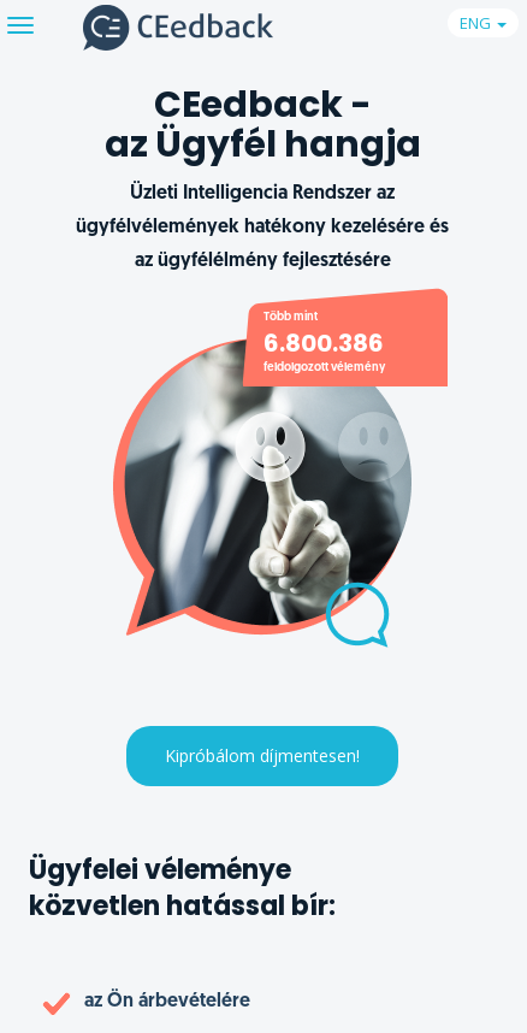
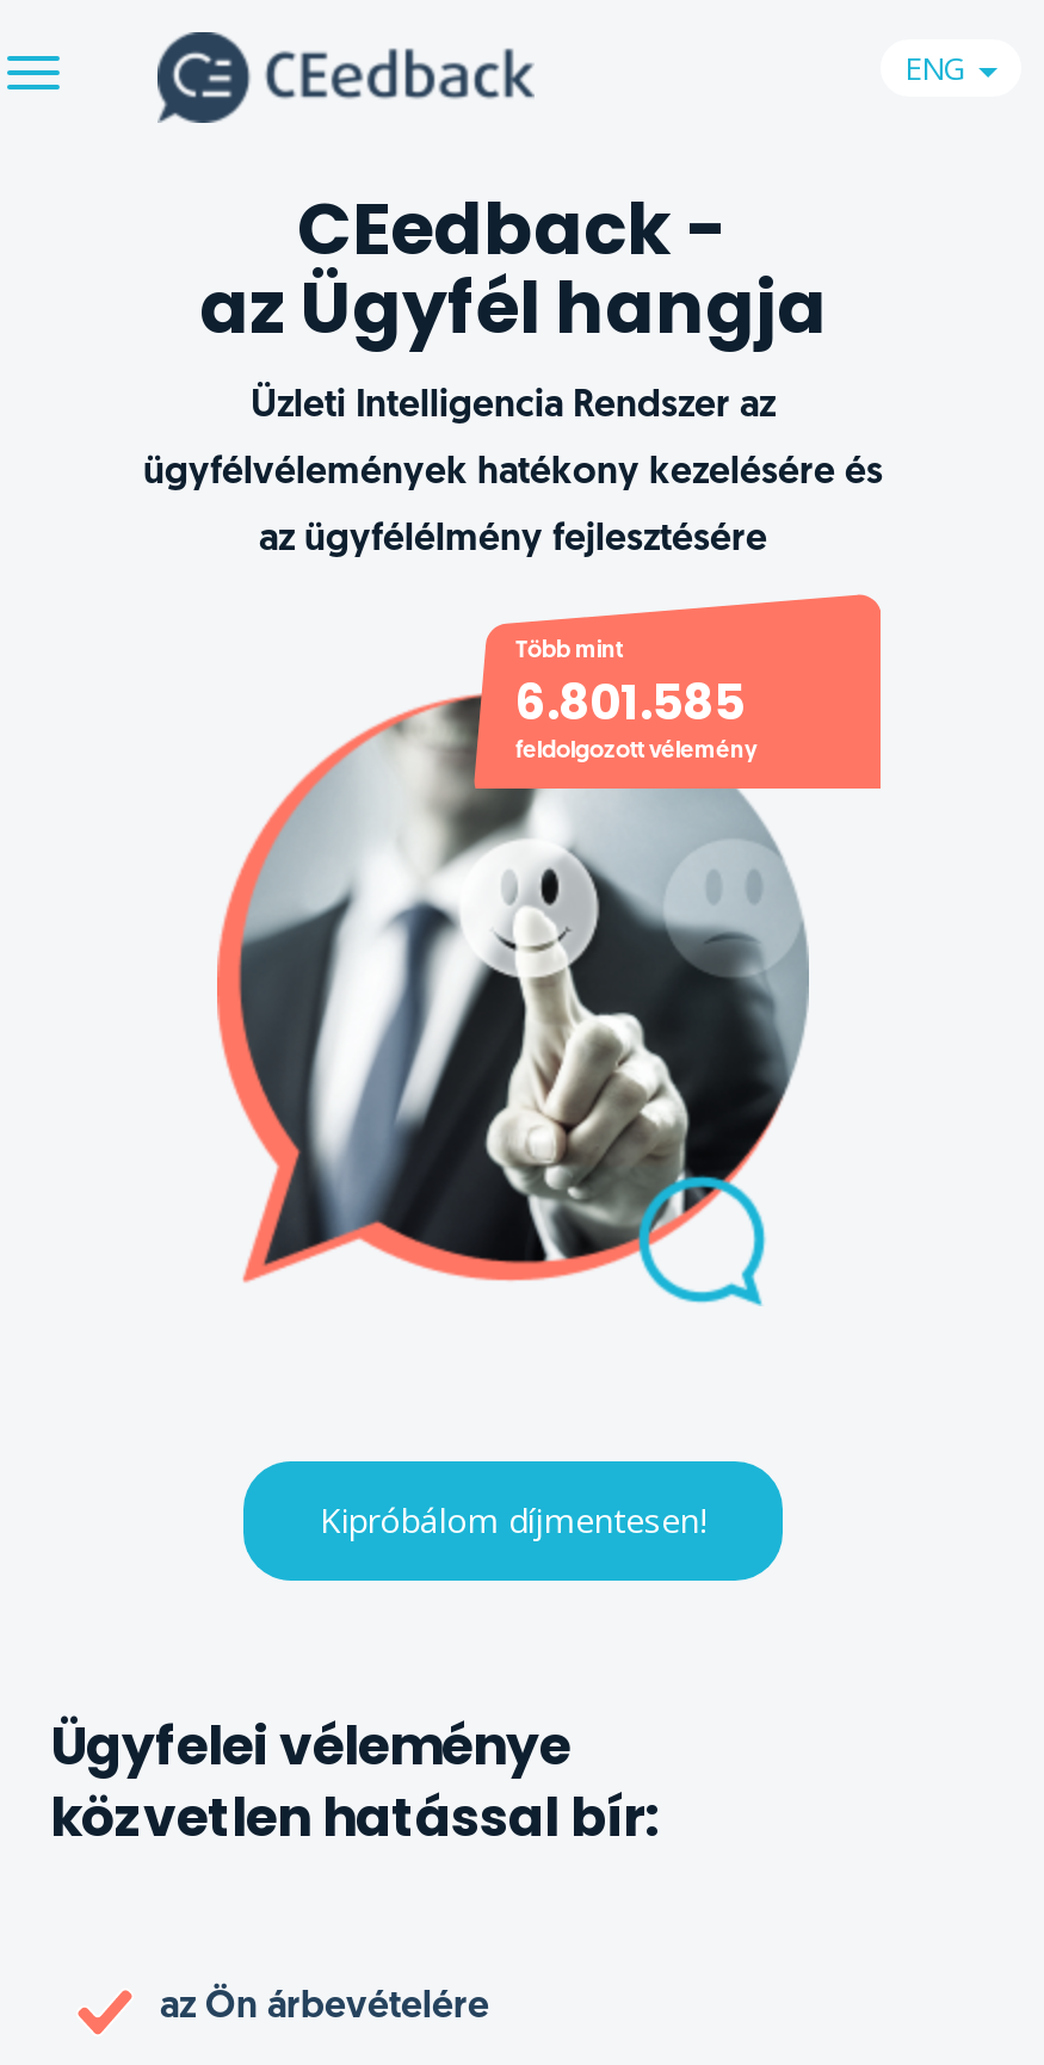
[263,326,384,360] 6.800.386 -> [515,669,745,736] 6.801.585

